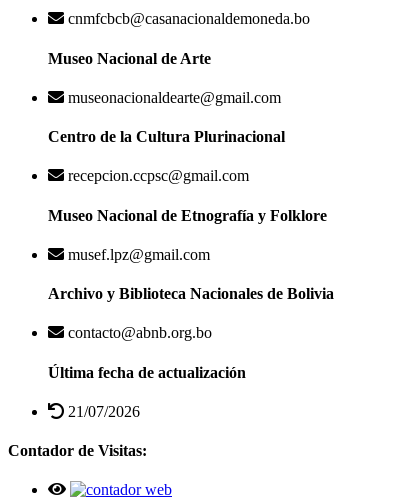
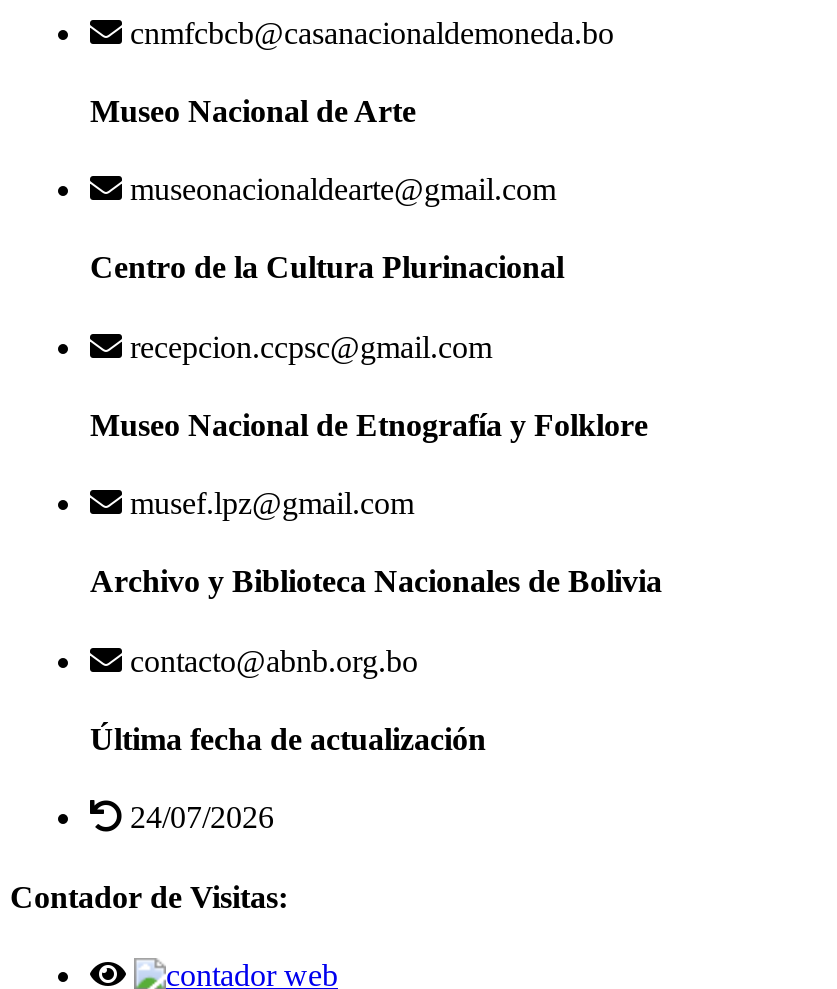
[64,403,140,420] 21/07/2026 -> [122,801,274,835] 24/07/2026

